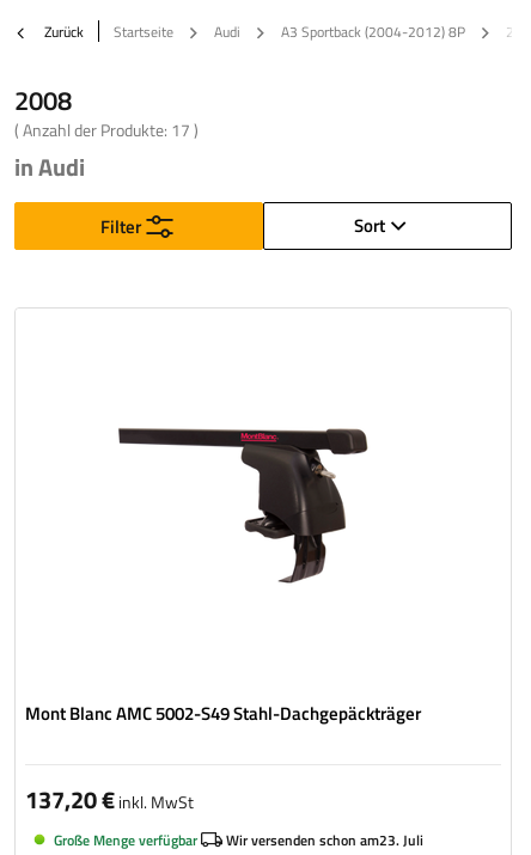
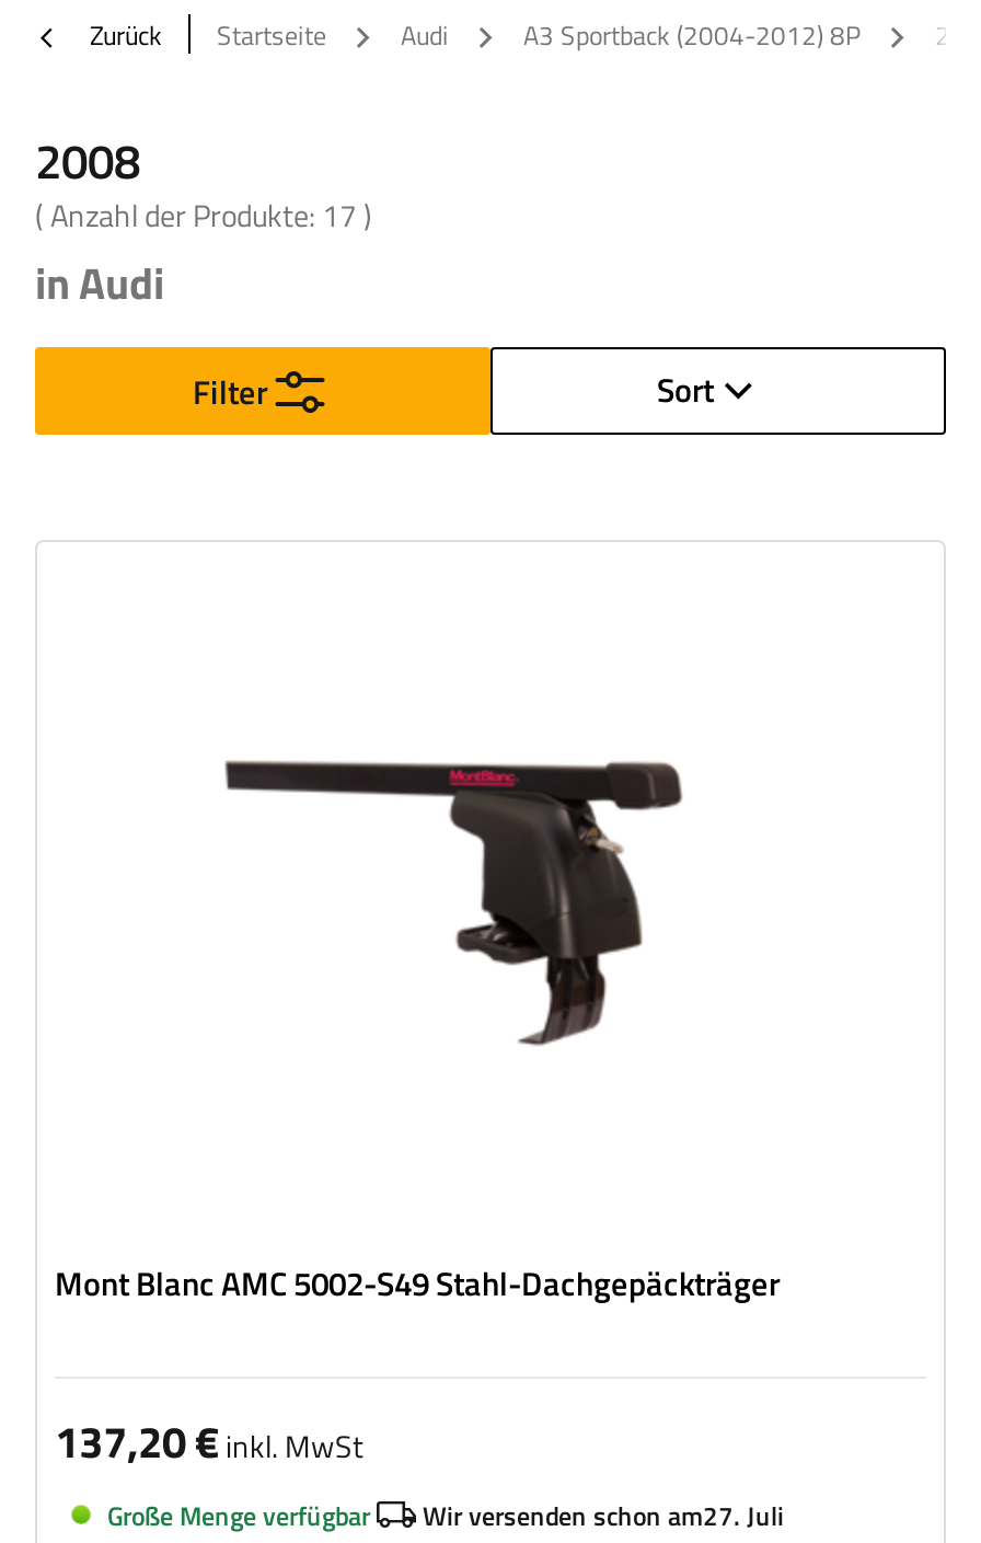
[226,828,423,851] Wir versenden schon am23. Juli -> [423,1494,784,1535] Wir versenden schon am27. Juli

